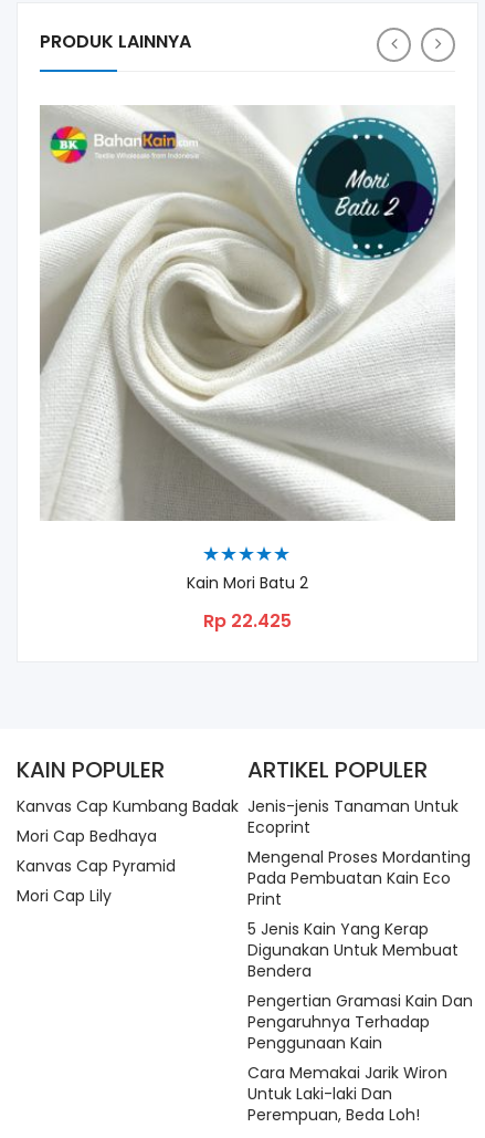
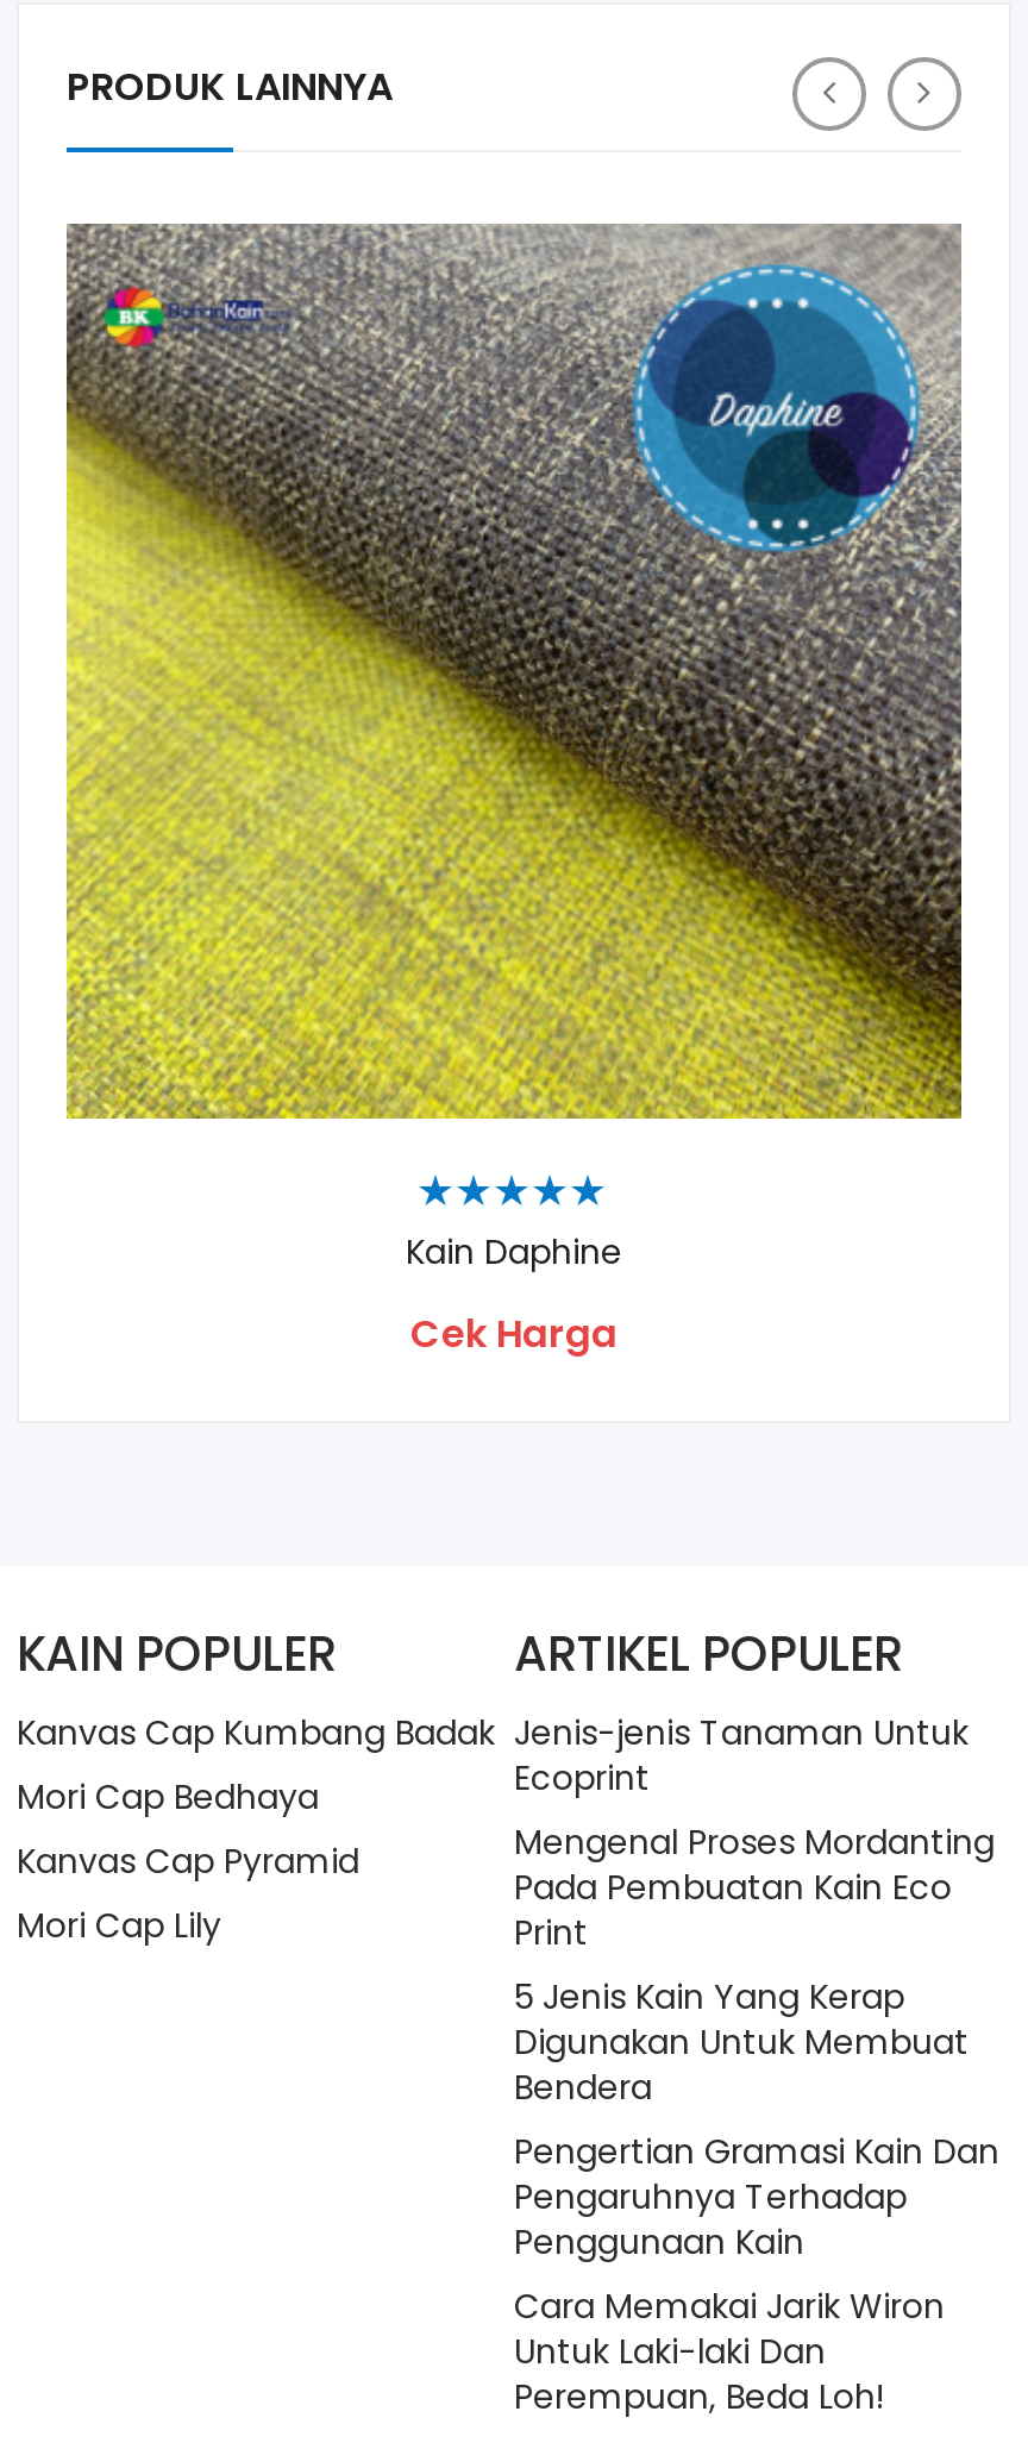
[40,105,455,522] [image] -> [64,221,964,1121] [image]
[187,571,308,593] Kain Mori Batu 2 -> [406,1227,622,1274] Kain Daphine
[203,608,292,633] Rp 22.425 -> [410,1305,618,1360] Cek Harga

